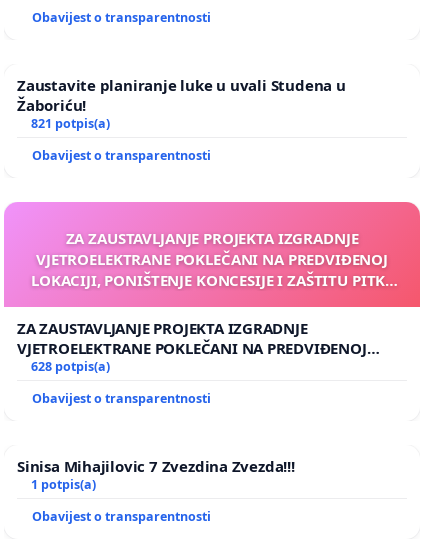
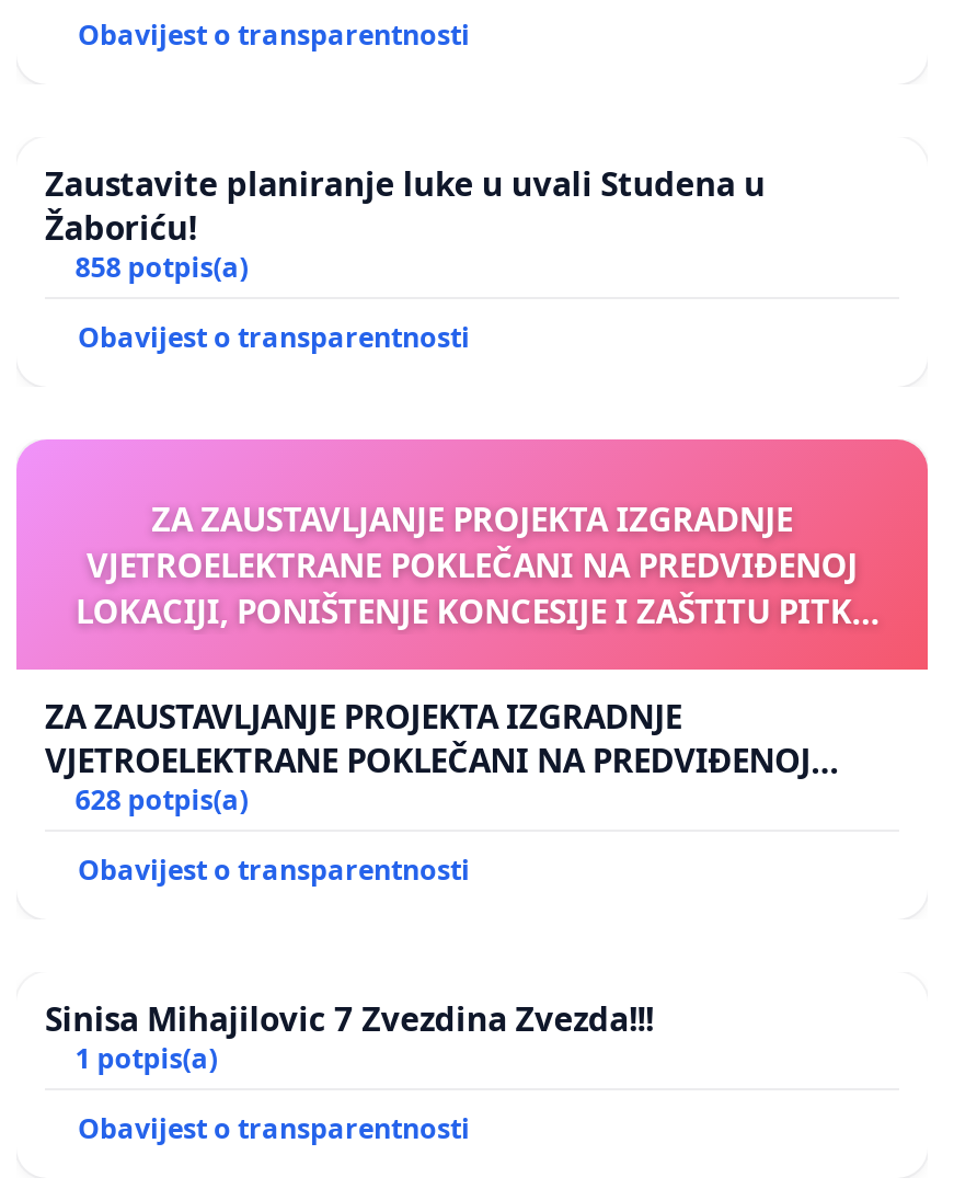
[31,115,110,132] 821 potpis(a) -> [75,249,248,287] 858 potpis(a)

